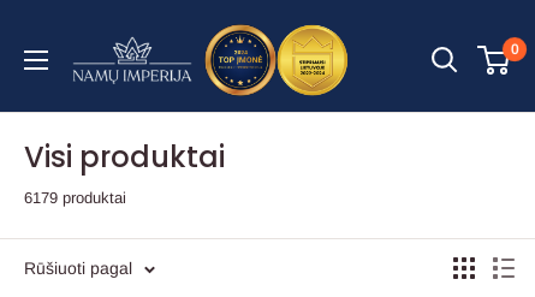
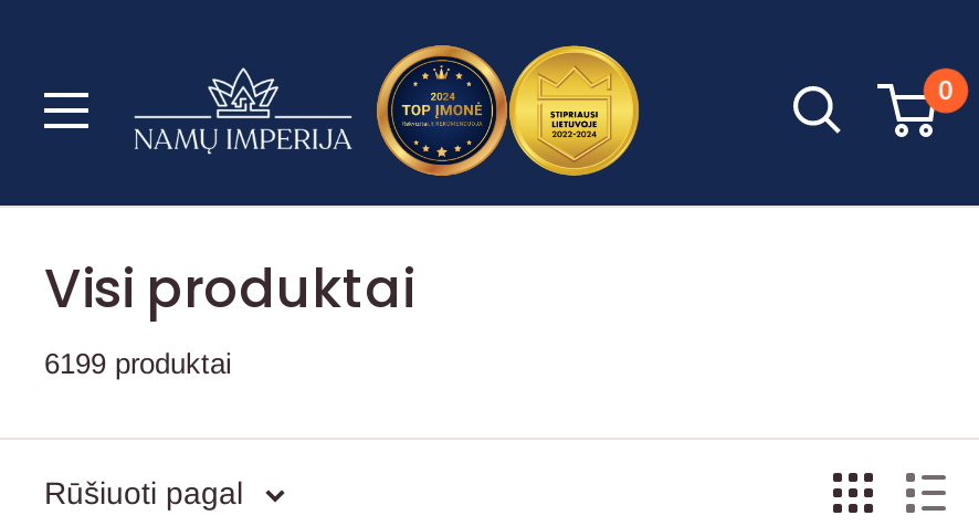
[24,189,126,207] 6179 produktai -> [44,347,232,380] 6199 produktai

